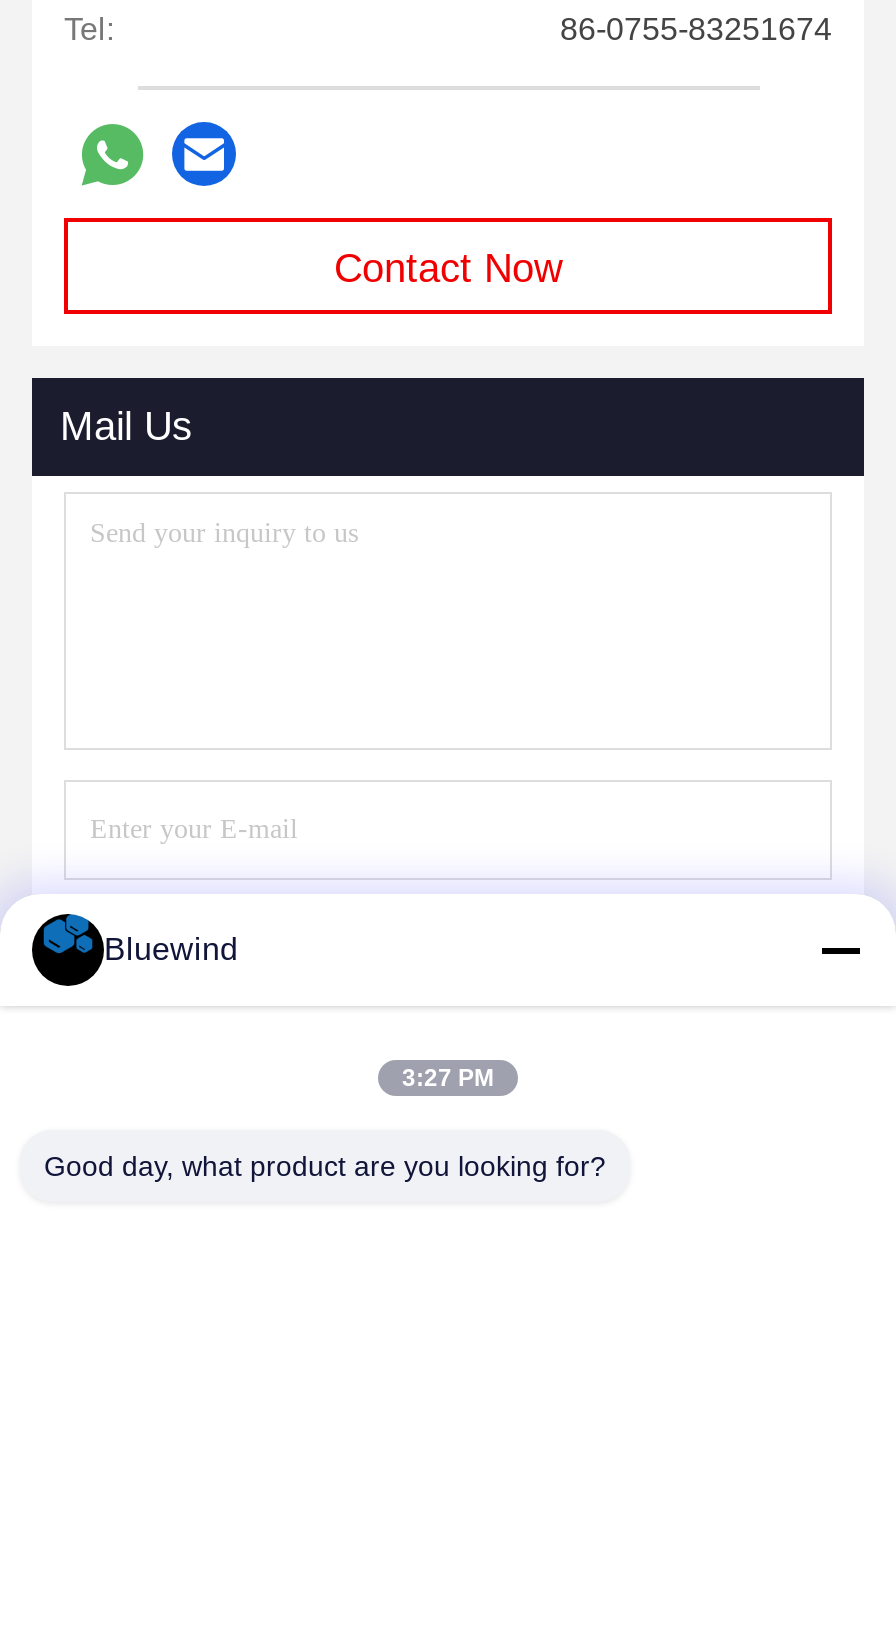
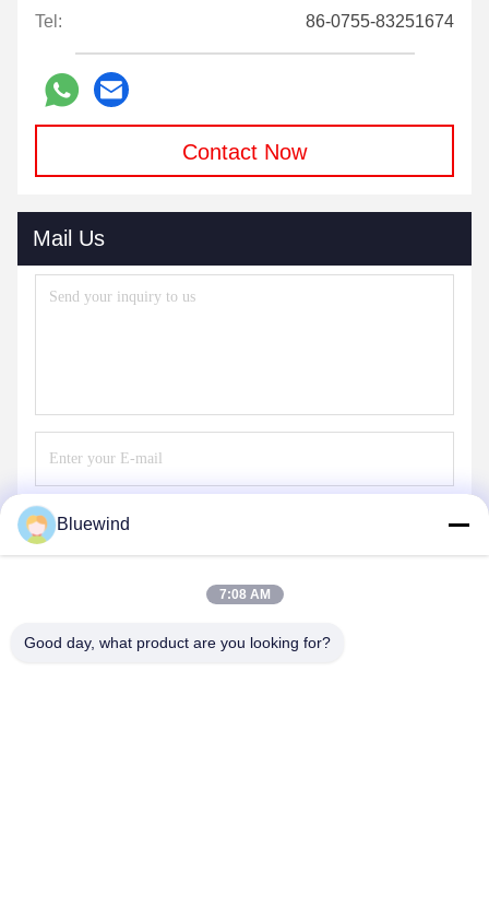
[30,912,98,988] [image] -> [17,505,53,544] [image]
[402,1064,494,1092] 3:27 PM -> [219,587,270,602] 7:08 AM

